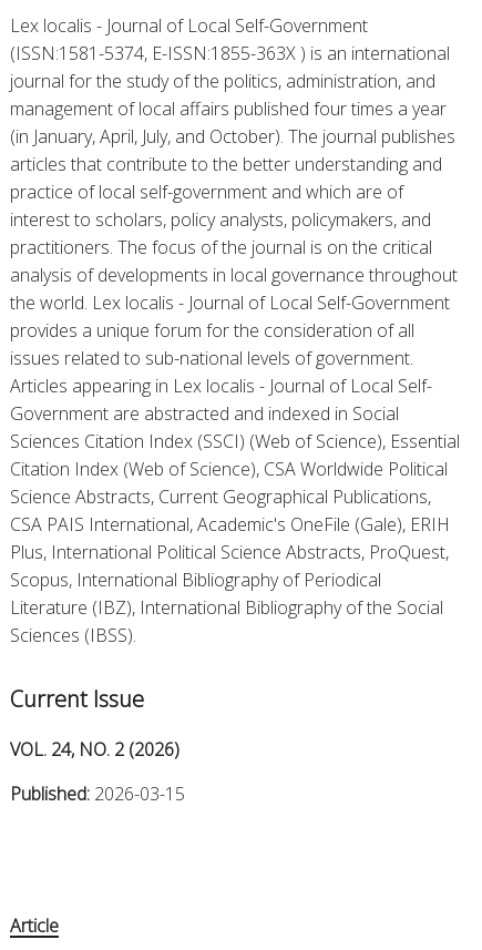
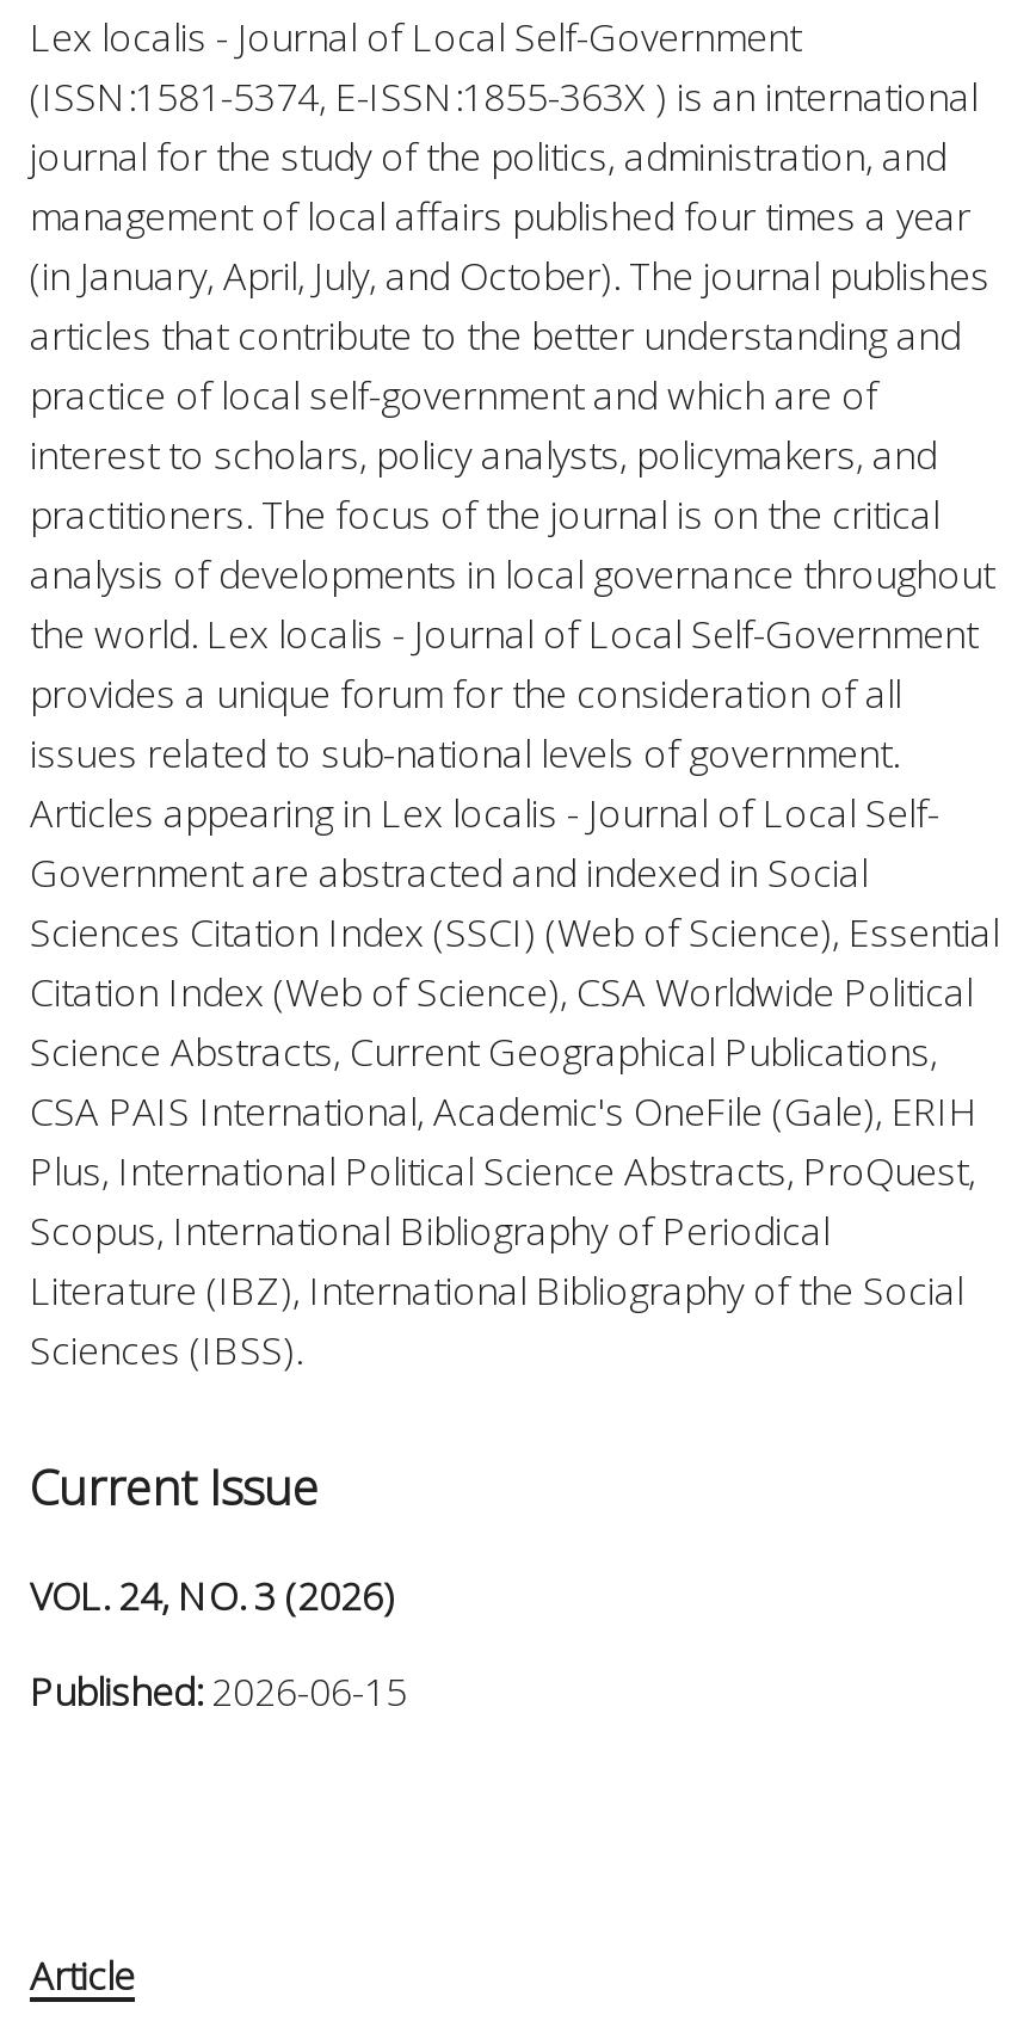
[10,737,180,762] VOL. 24, NO. 2 (2026) -> [30,1570,395,1622] VOL. 24, NO. 3 (2026)
[10,782,185,806] Published: 2026-03-15 -> [30,1665,407,1718] Published: 2026-06-15

